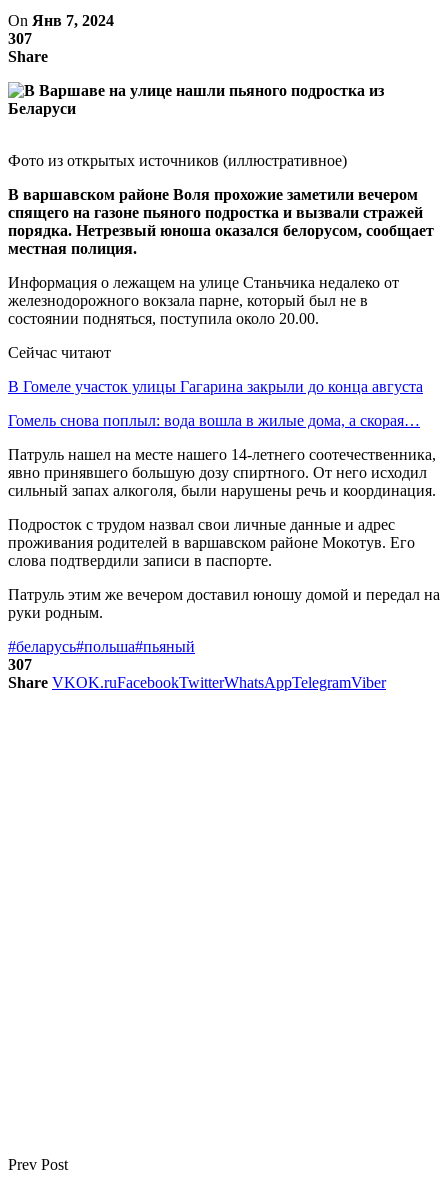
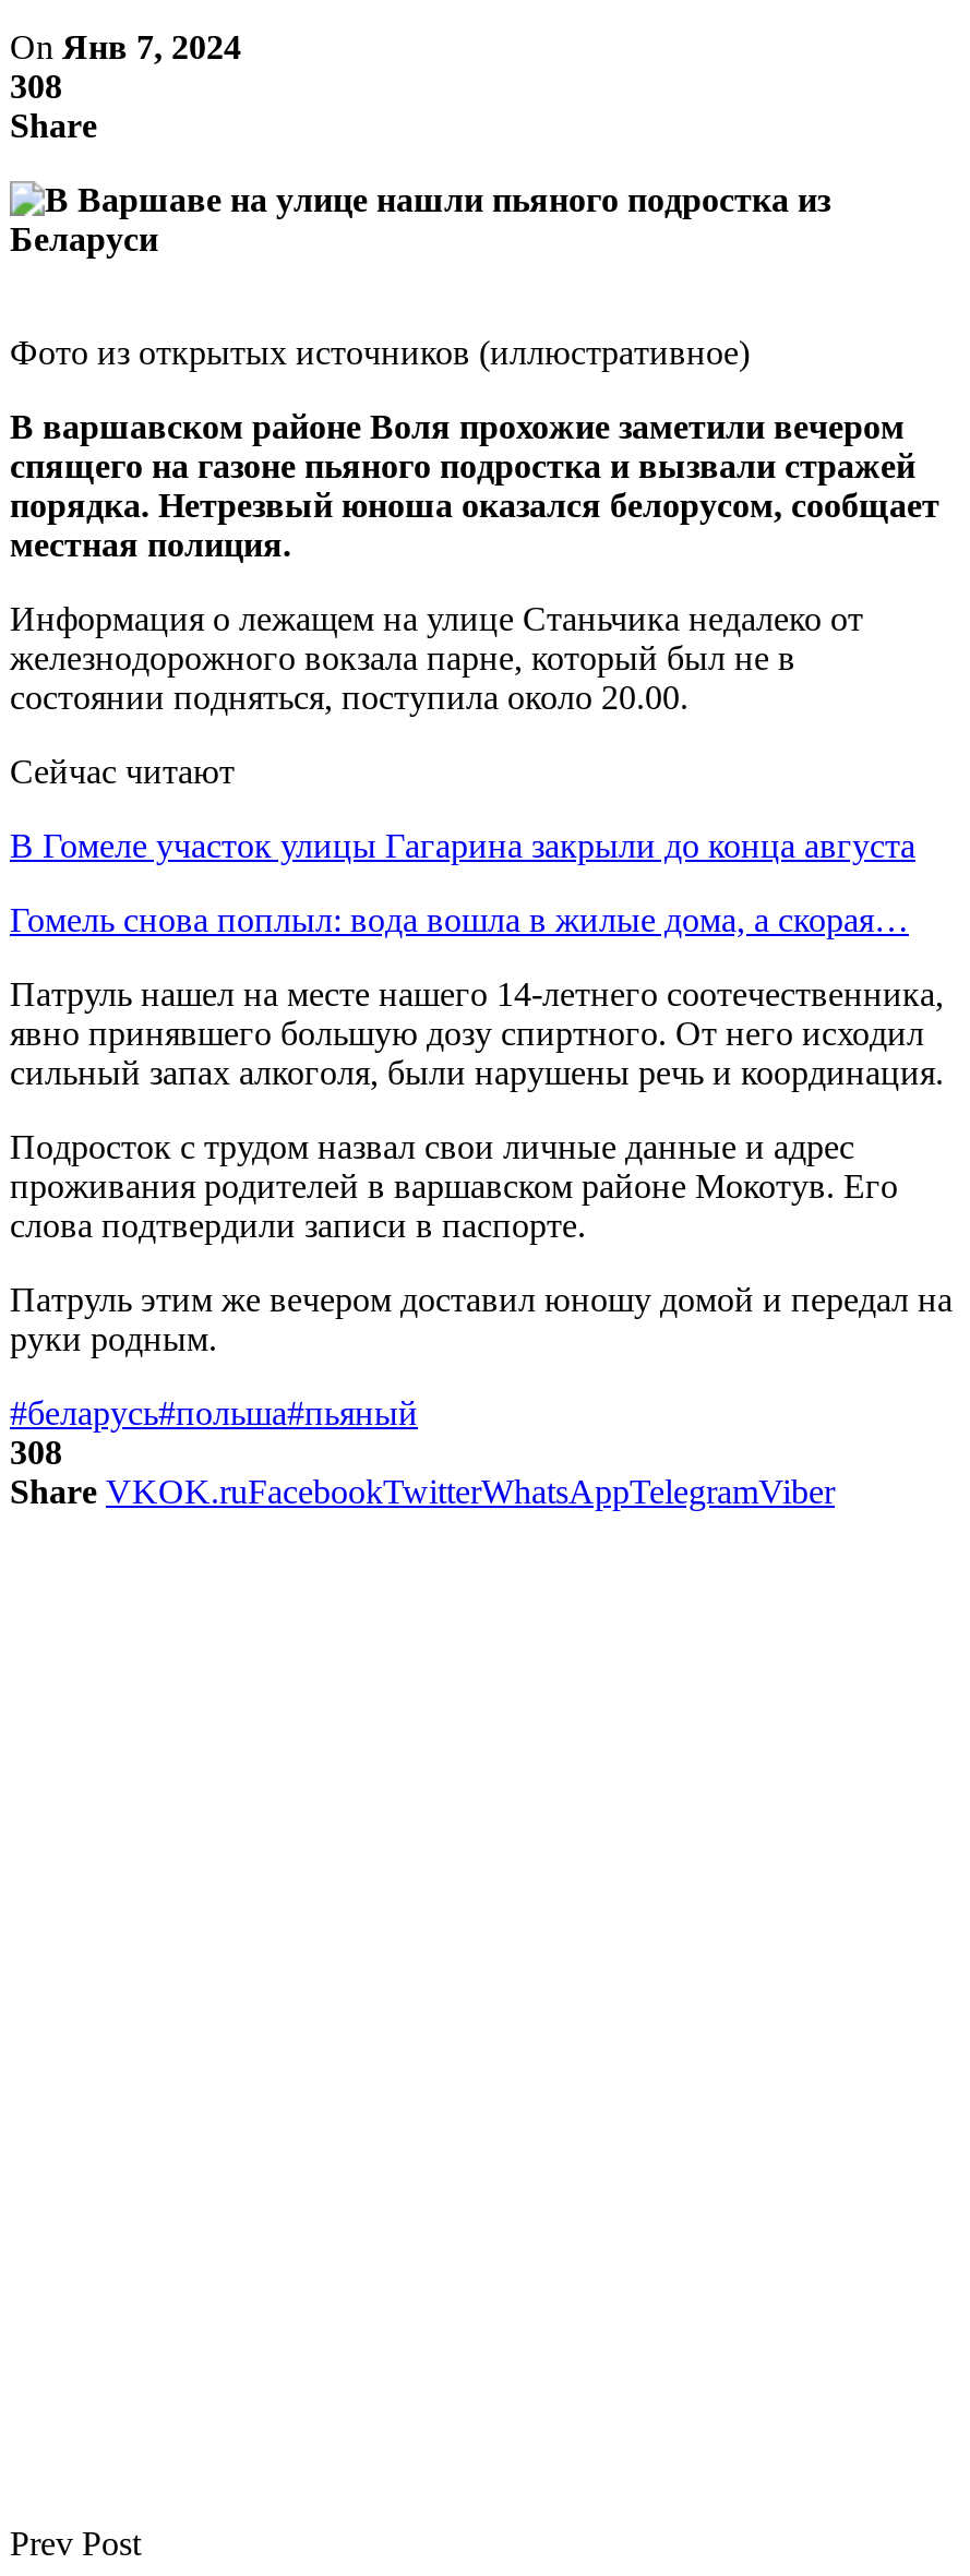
[8,30,32,47] 307 -> [10,67,62,104] 308
[8,656,32,673] 307 -> [10,1433,62,1470] 308

